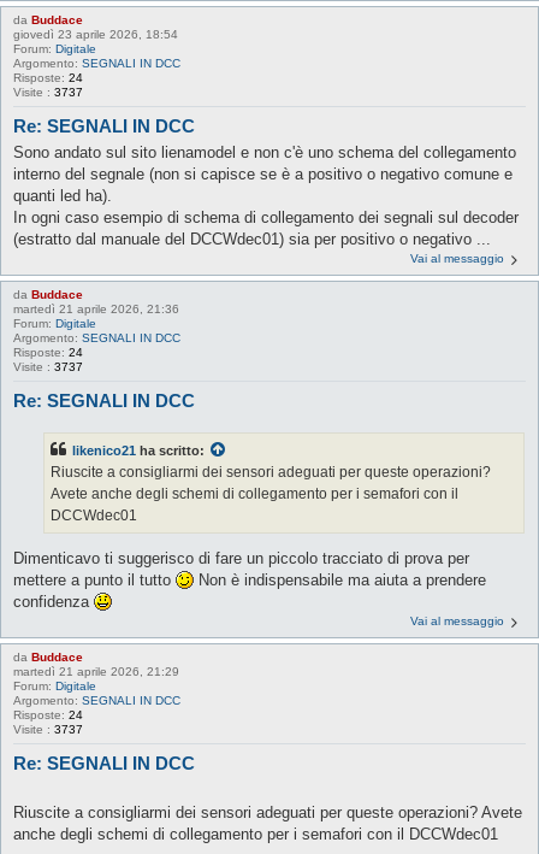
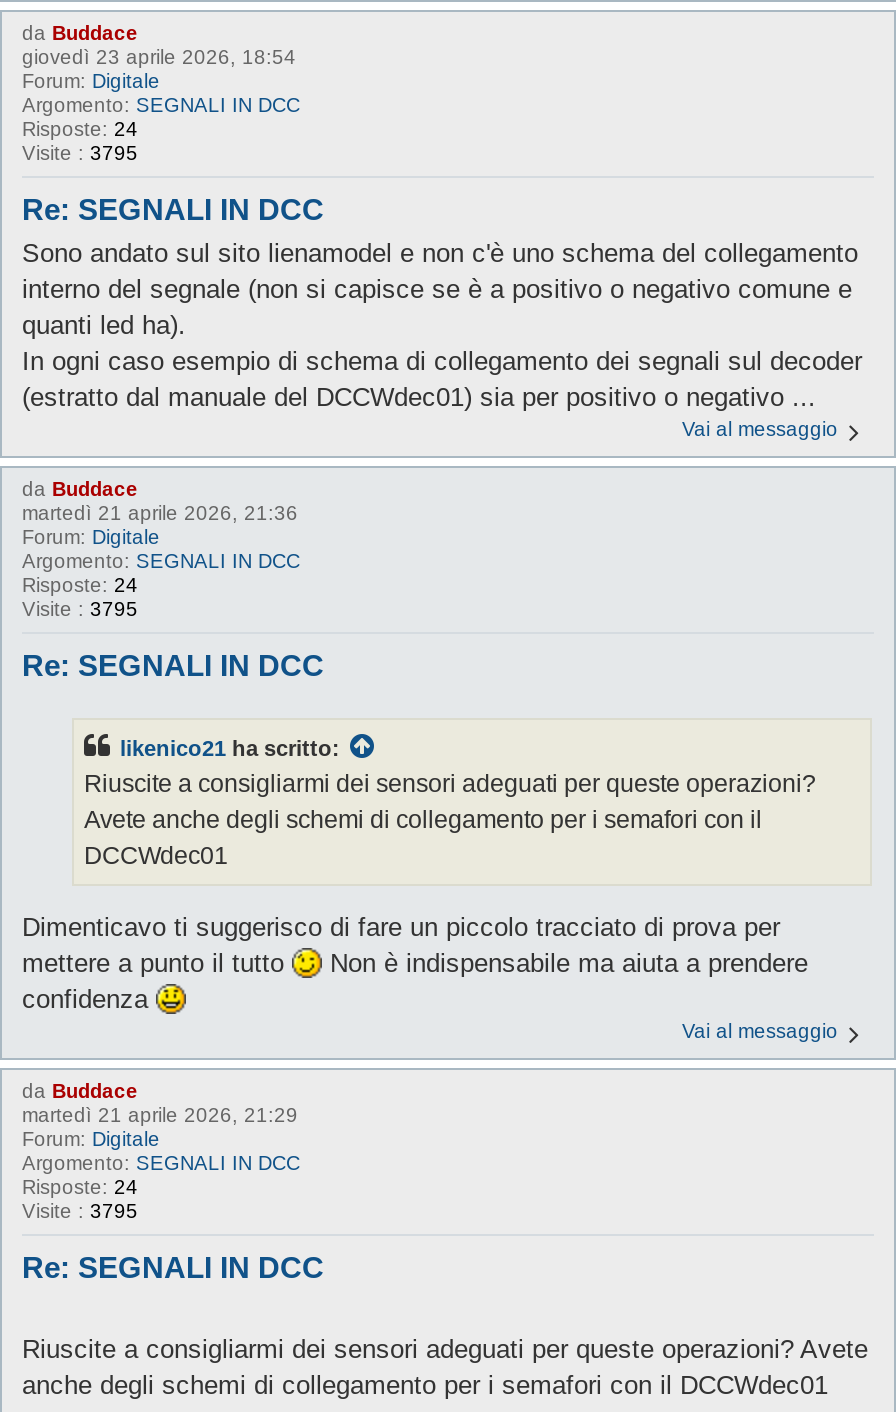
[13,85,83,98] Visite : 3737 -> [22,141,138,163] Visite : 3795
[13,360,83,374] Visite : 3737 -> [22,598,138,620] Visite : 3795
[13,723,83,736] Visite : 3737 -> [22,1201,138,1223] Visite : 3795

